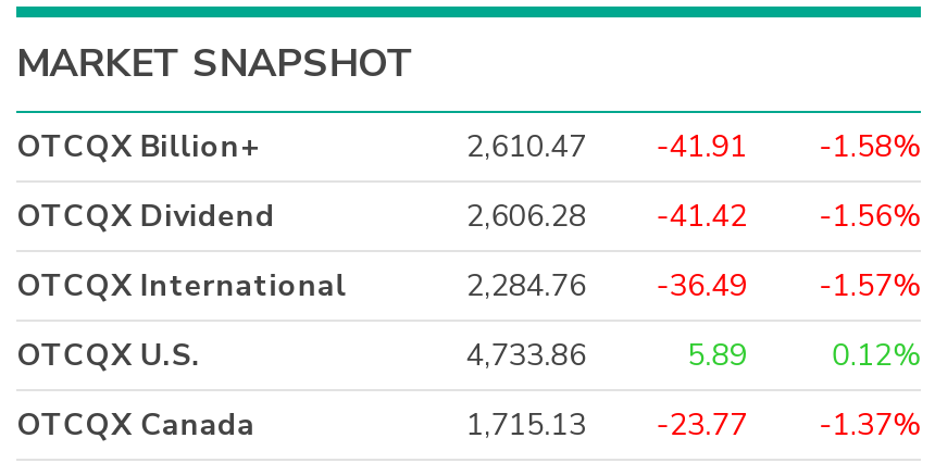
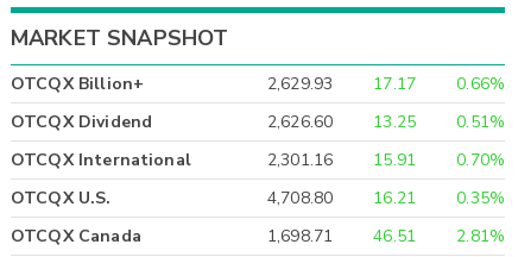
[466,126,586,167] 2,610.47 -> [267,73,333,95] 2,629.93
[656,126,747,167] -41.91 -> [373,73,416,95] 17.17
[819,126,921,167] -1.58% -> [456,73,505,95] 0.66%
[466,196,586,237] 2,606.28 -> [267,111,333,133] 2,626.60
[656,196,747,237] -41.42 -> [373,111,416,133] 13.25
[819,196,921,237] -1.56% -> [456,111,505,133] 0.51%
[466,265,586,306] 2,284.76 -> [267,149,333,171] 2,301.16
[656,265,747,306] -36.49 -> [373,149,416,171] 15.91
[819,265,921,306] -1.57% -> [456,149,505,171] 0.70%
[466,335,586,376] 4,733.86 -> [267,187,333,209] 4,708.80
[687,335,747,376] 5.89 -> [373,187,416,209] 16.21
[832,335,921,376] 0.12% -> [456,187,505,209] 0.35%
[466,404,586,446] 1,715.13 -> [267,225,333,247] 1,698.71
[656,404,747,446] -23.77 -> [373,225,416,247] 46.51
[819,404,921,446] -1.37% -> [456,225,505,247] 2.81%

